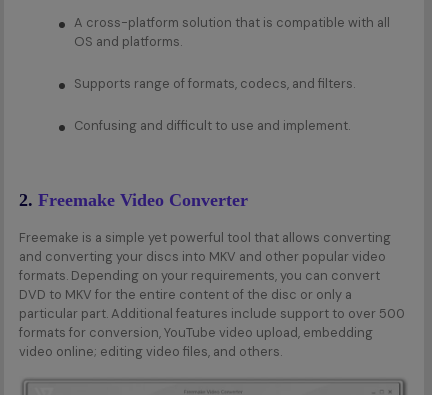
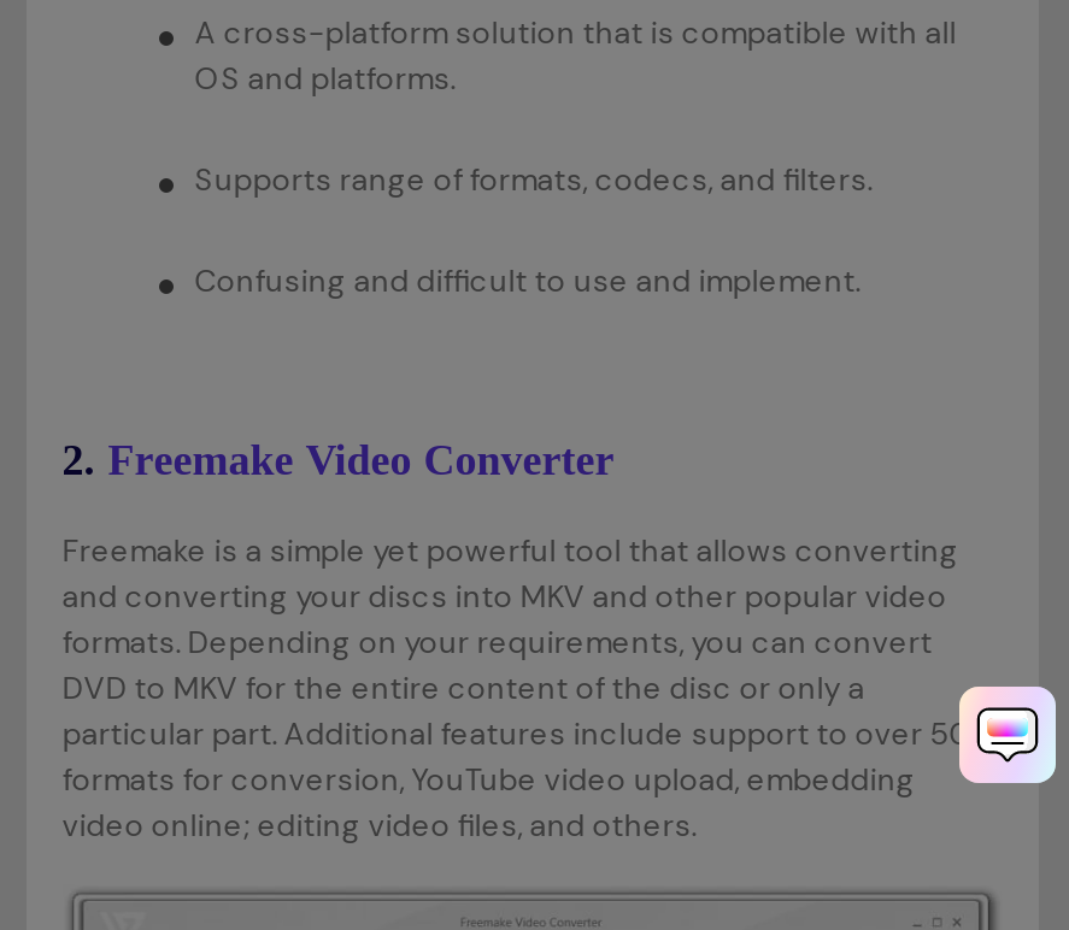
none -> [957,684,1058,785] [image]

